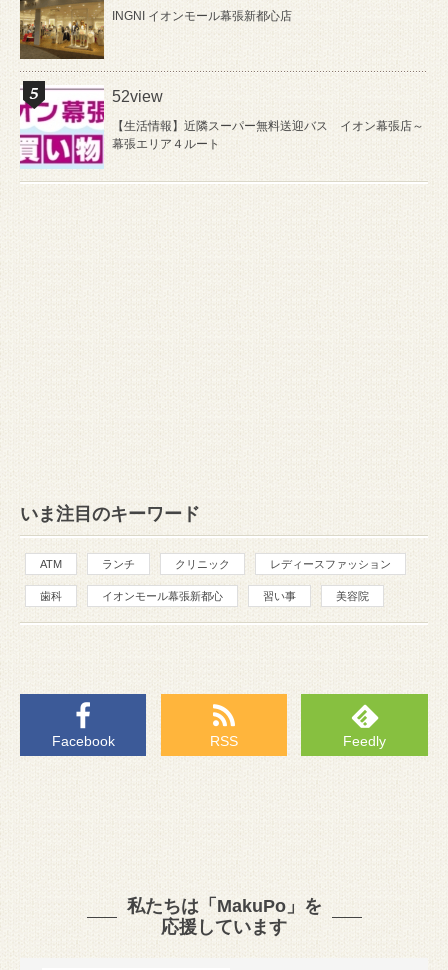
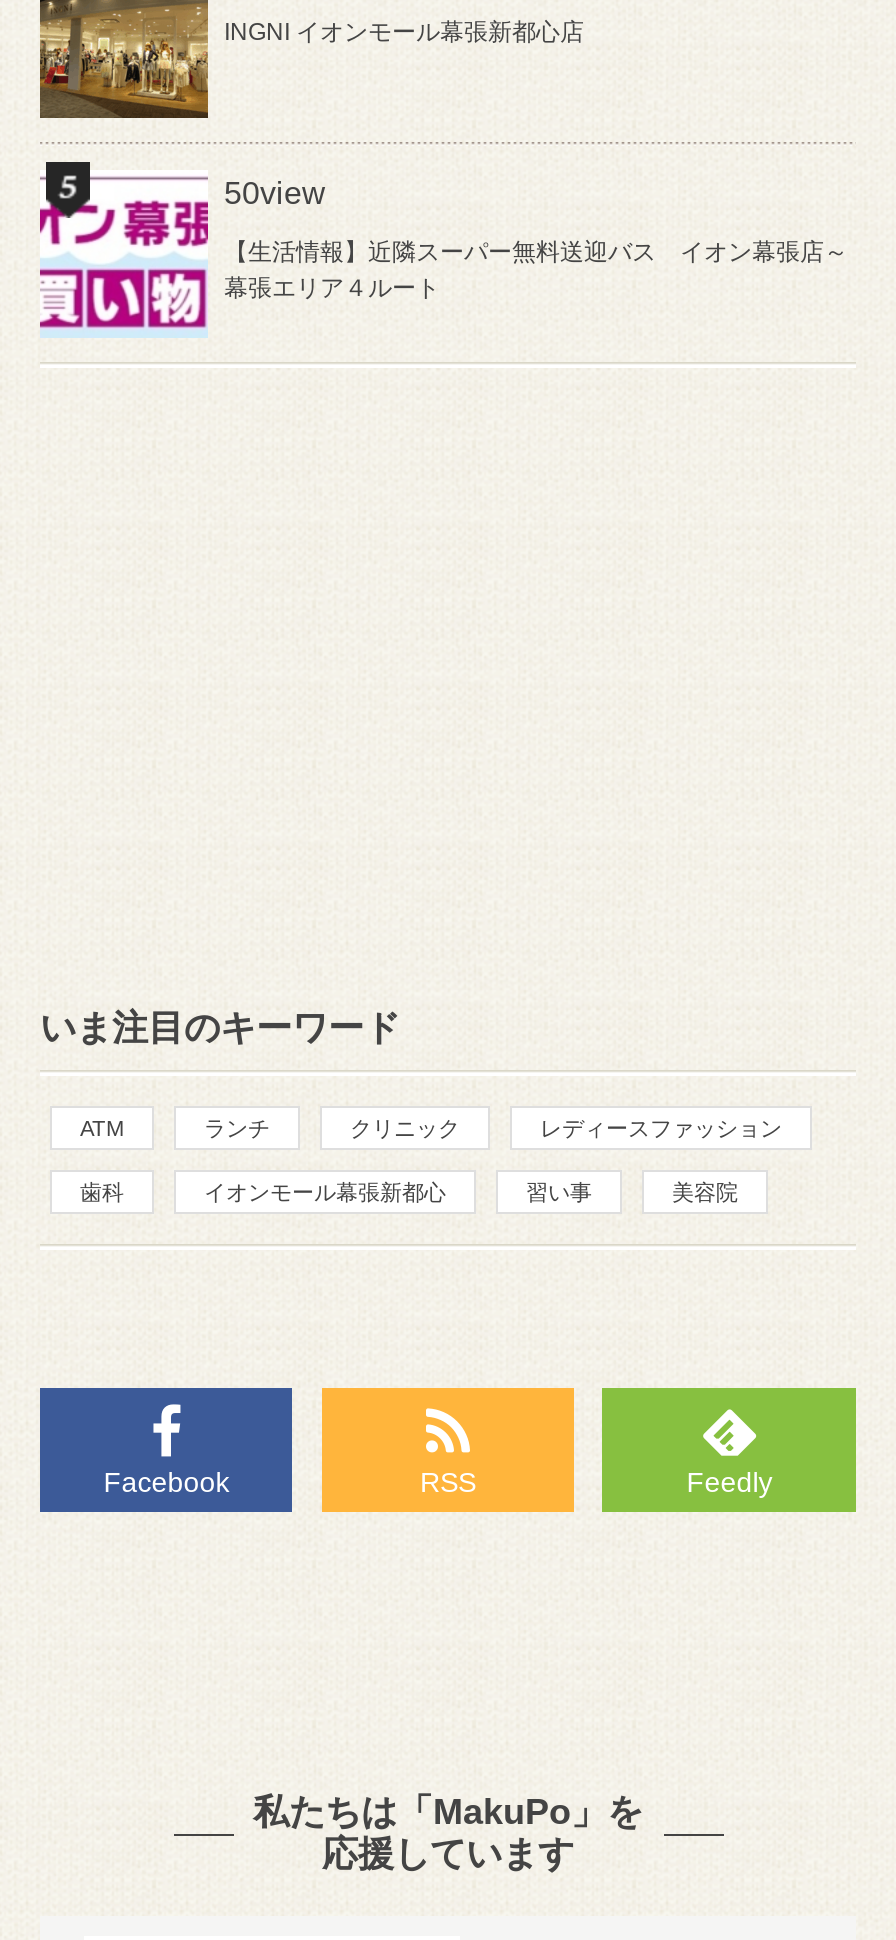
[112,88,163,105] 52view -> [224,177,326,211] 50view

